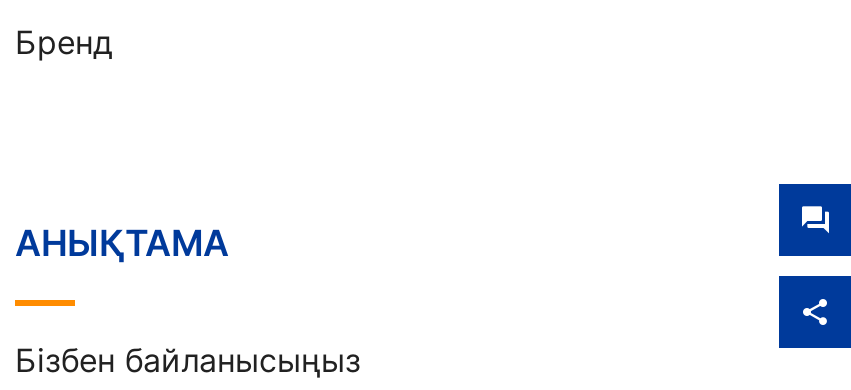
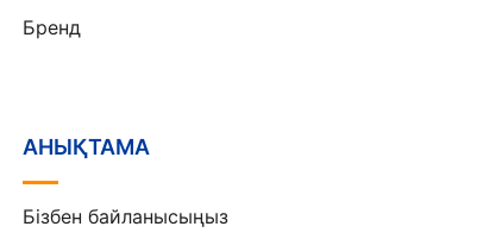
[777,182,845,258] [image] -> none
[777,274,845,350] [image] -> none

